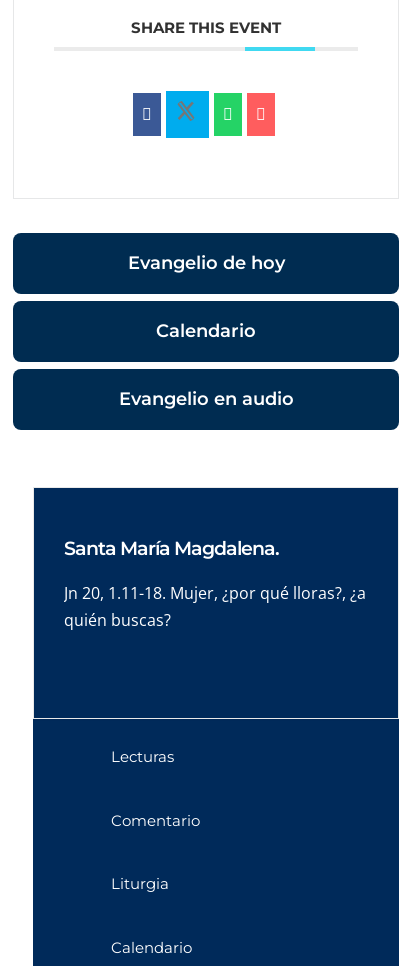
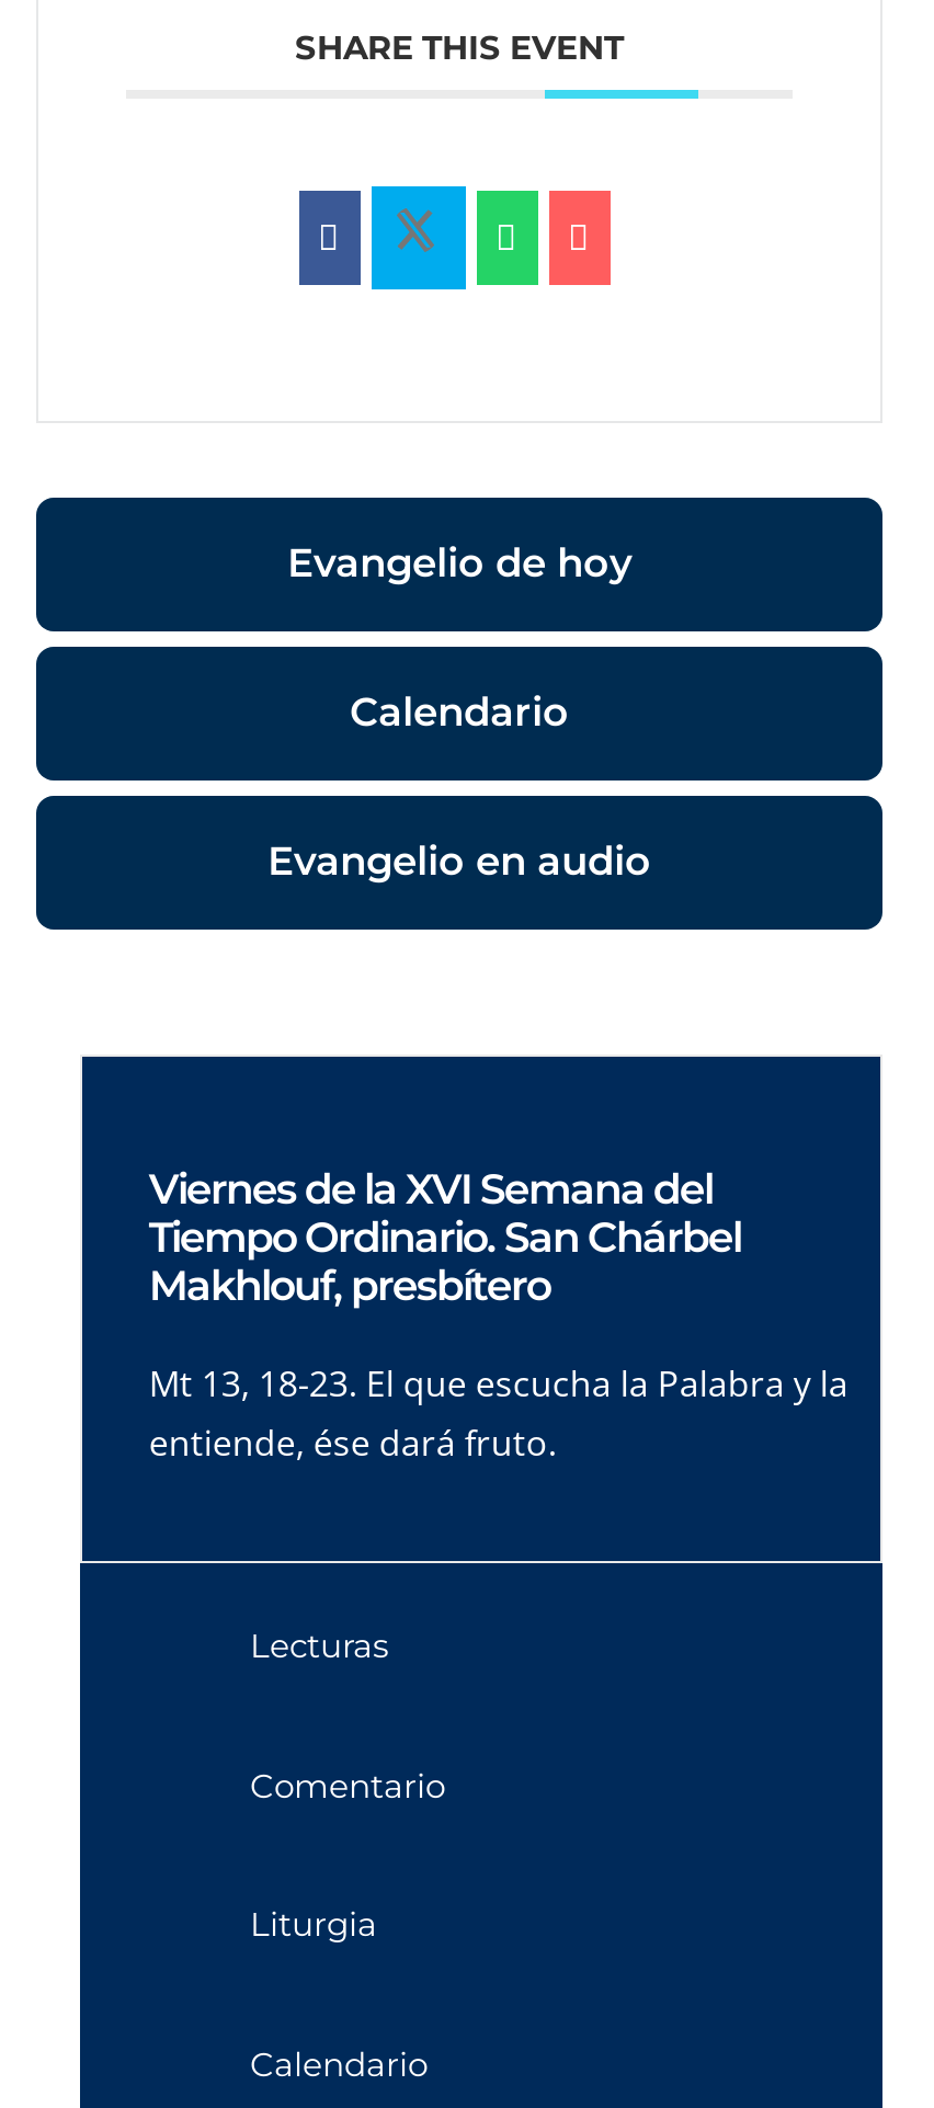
[64,537,279,560] Santa María Magdalena. -> [149,1164,741,1311] Viernes de la XVI Semana del | Tiempo Ordinario. San Chárbel | Makhlouf, presbítero
[64,582,366,631] Jn 20, 1.11-18. Mujer, ¿por qué lloras?, ¿a | quién buscas? -> [149,1359,848,1467] Mt 13, 18-23. El que escucha la Palabra y la | entiende, ése dará fruto.

